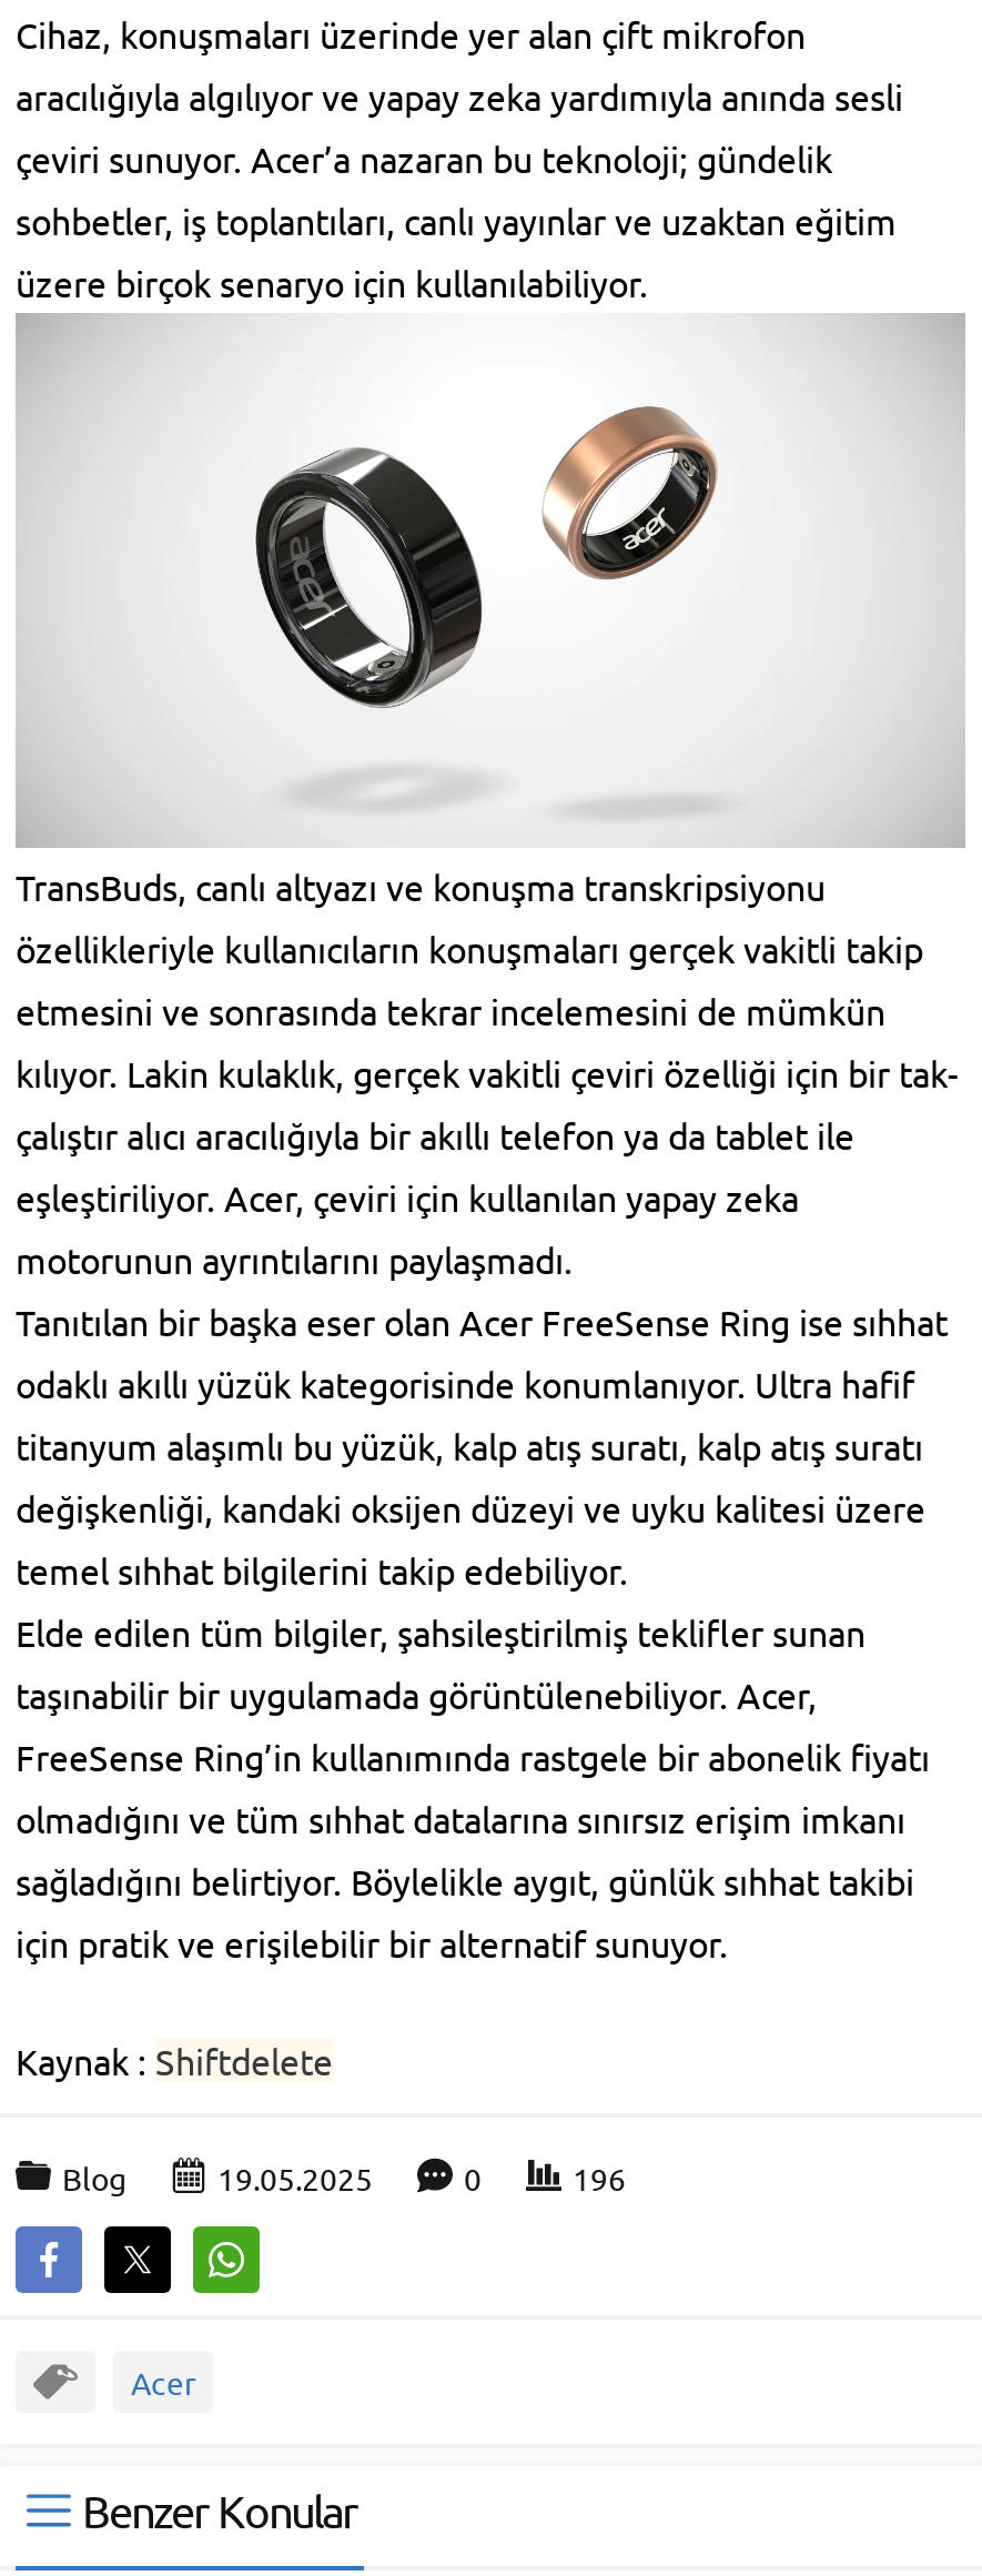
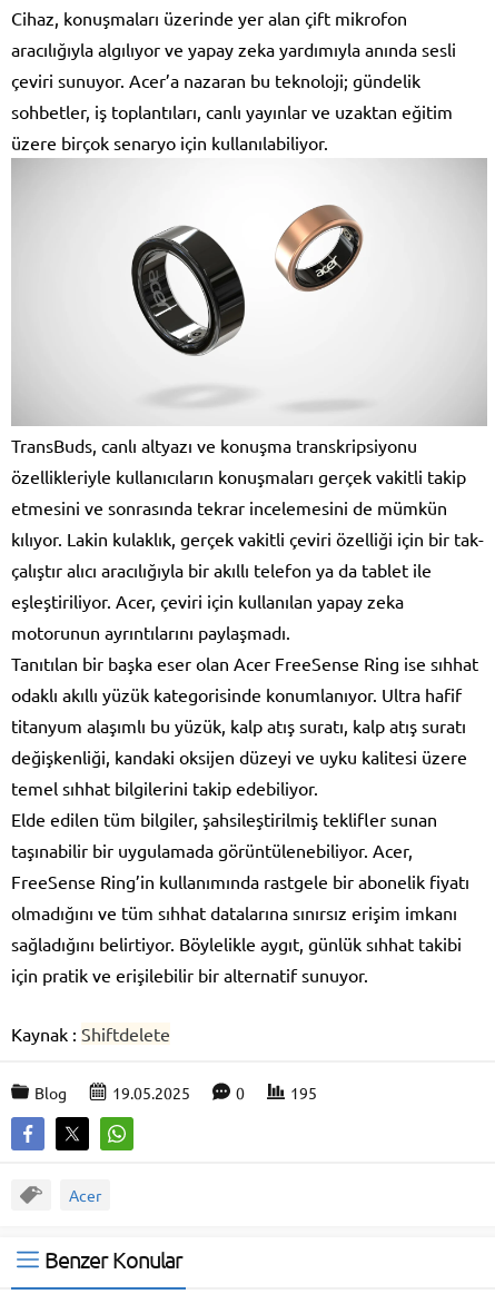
[573,2158,626,2198] 196 -> [290,1083,317,1103] 195

